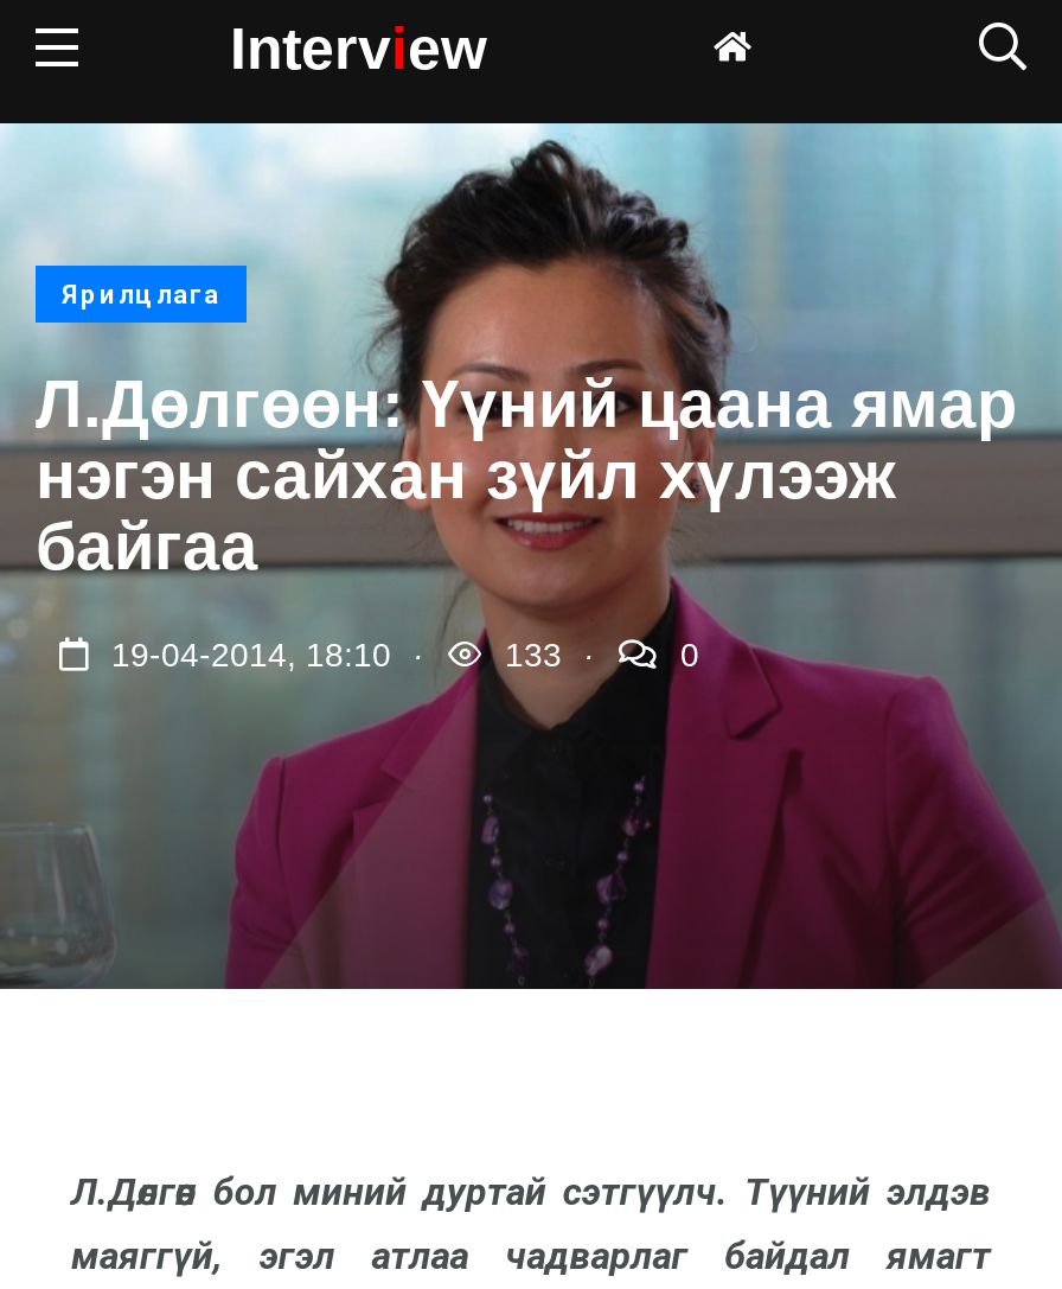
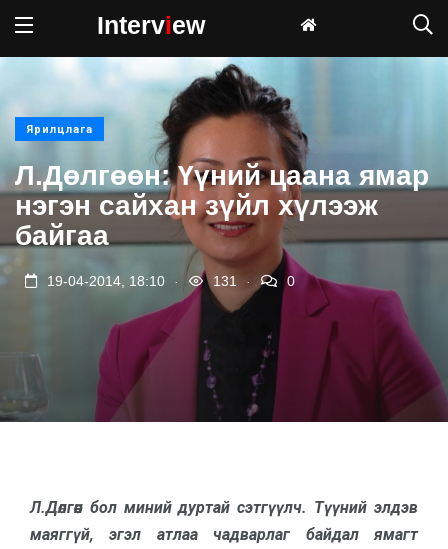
[505,636,562,674] 133 -> [213,273,237,289] 131

